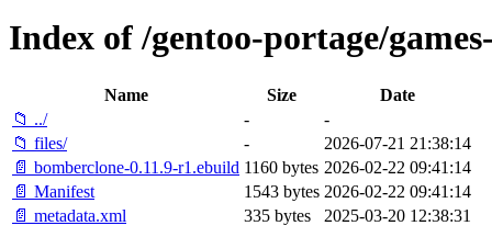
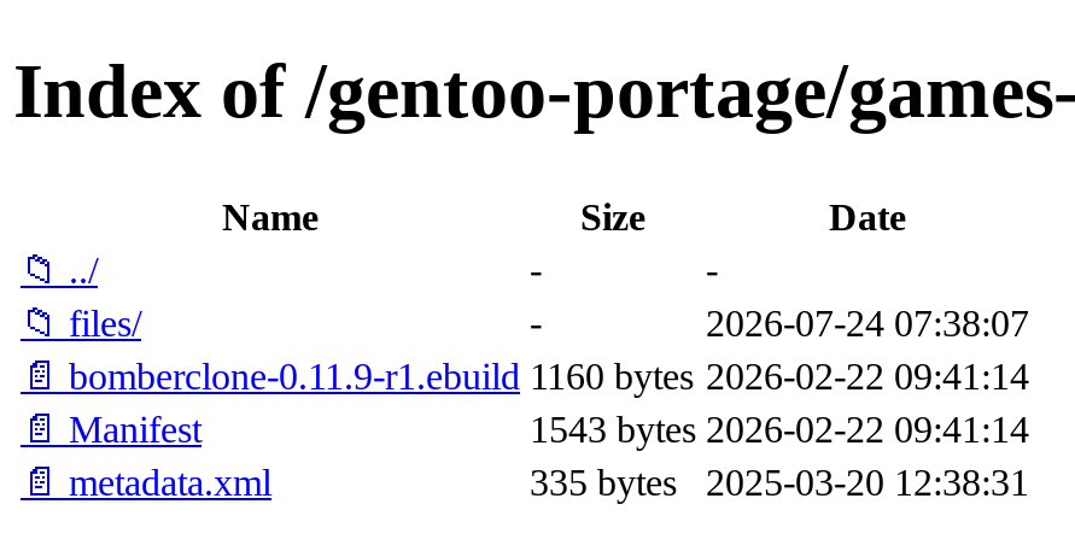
[324,134,471,152] 2026-07-21 21:38:14 -> [706,302,1029,343] 2026-07-24 07:38:07

